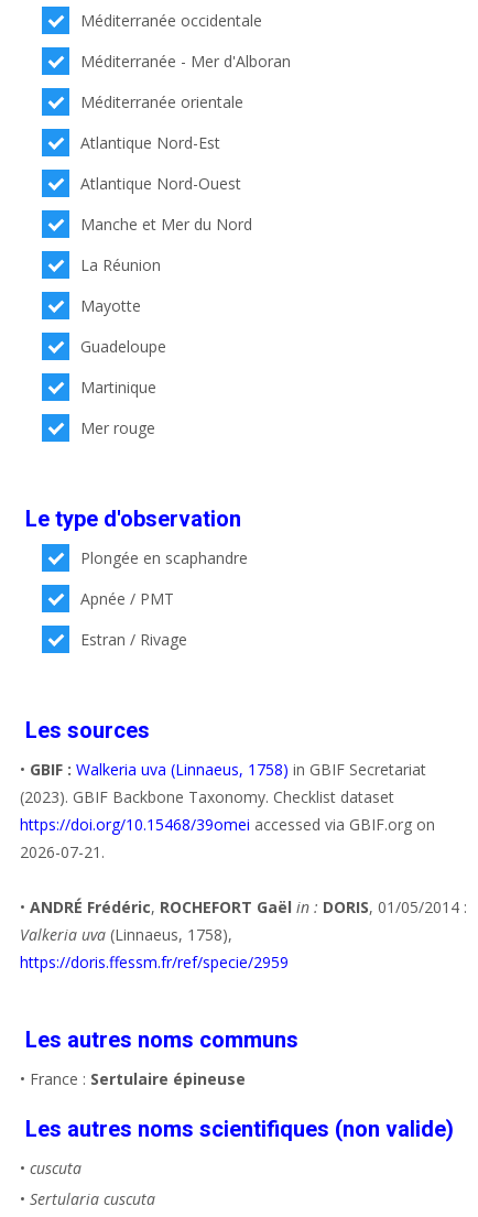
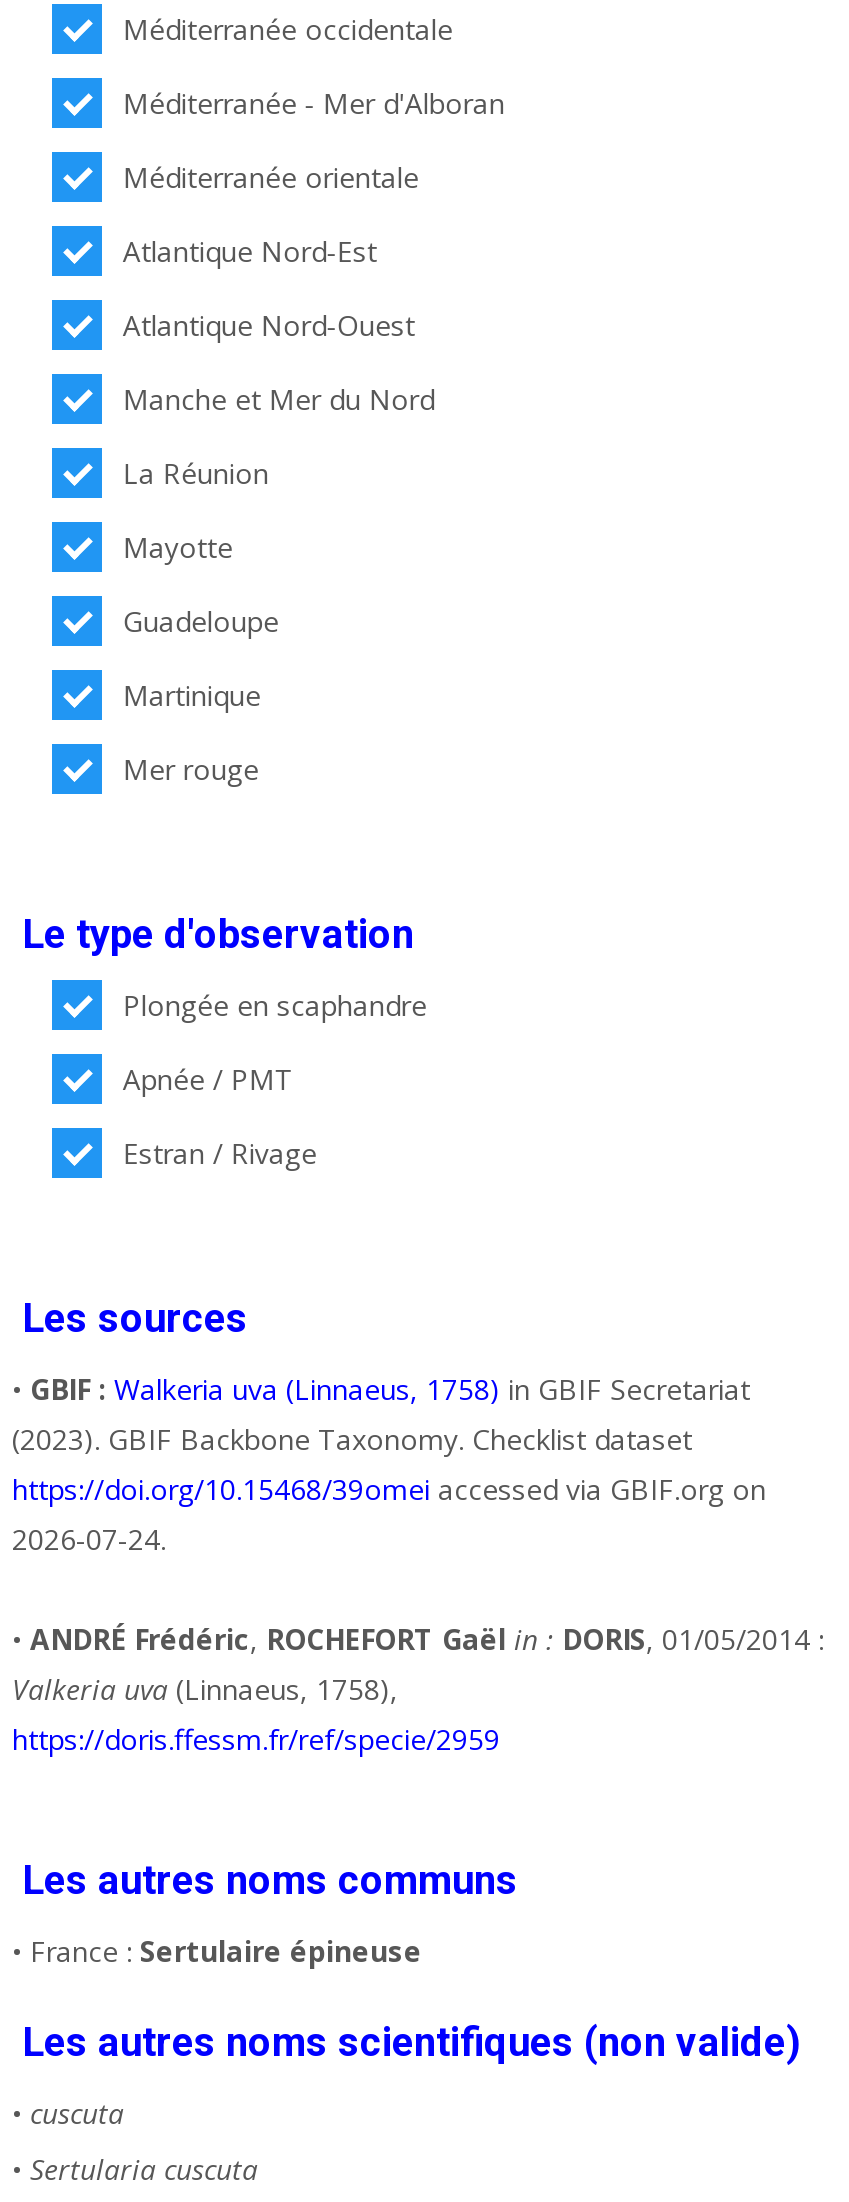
[20,841,105,862] 2026-07-21. -> [12,1520,166,1558] 2026-07-24.

